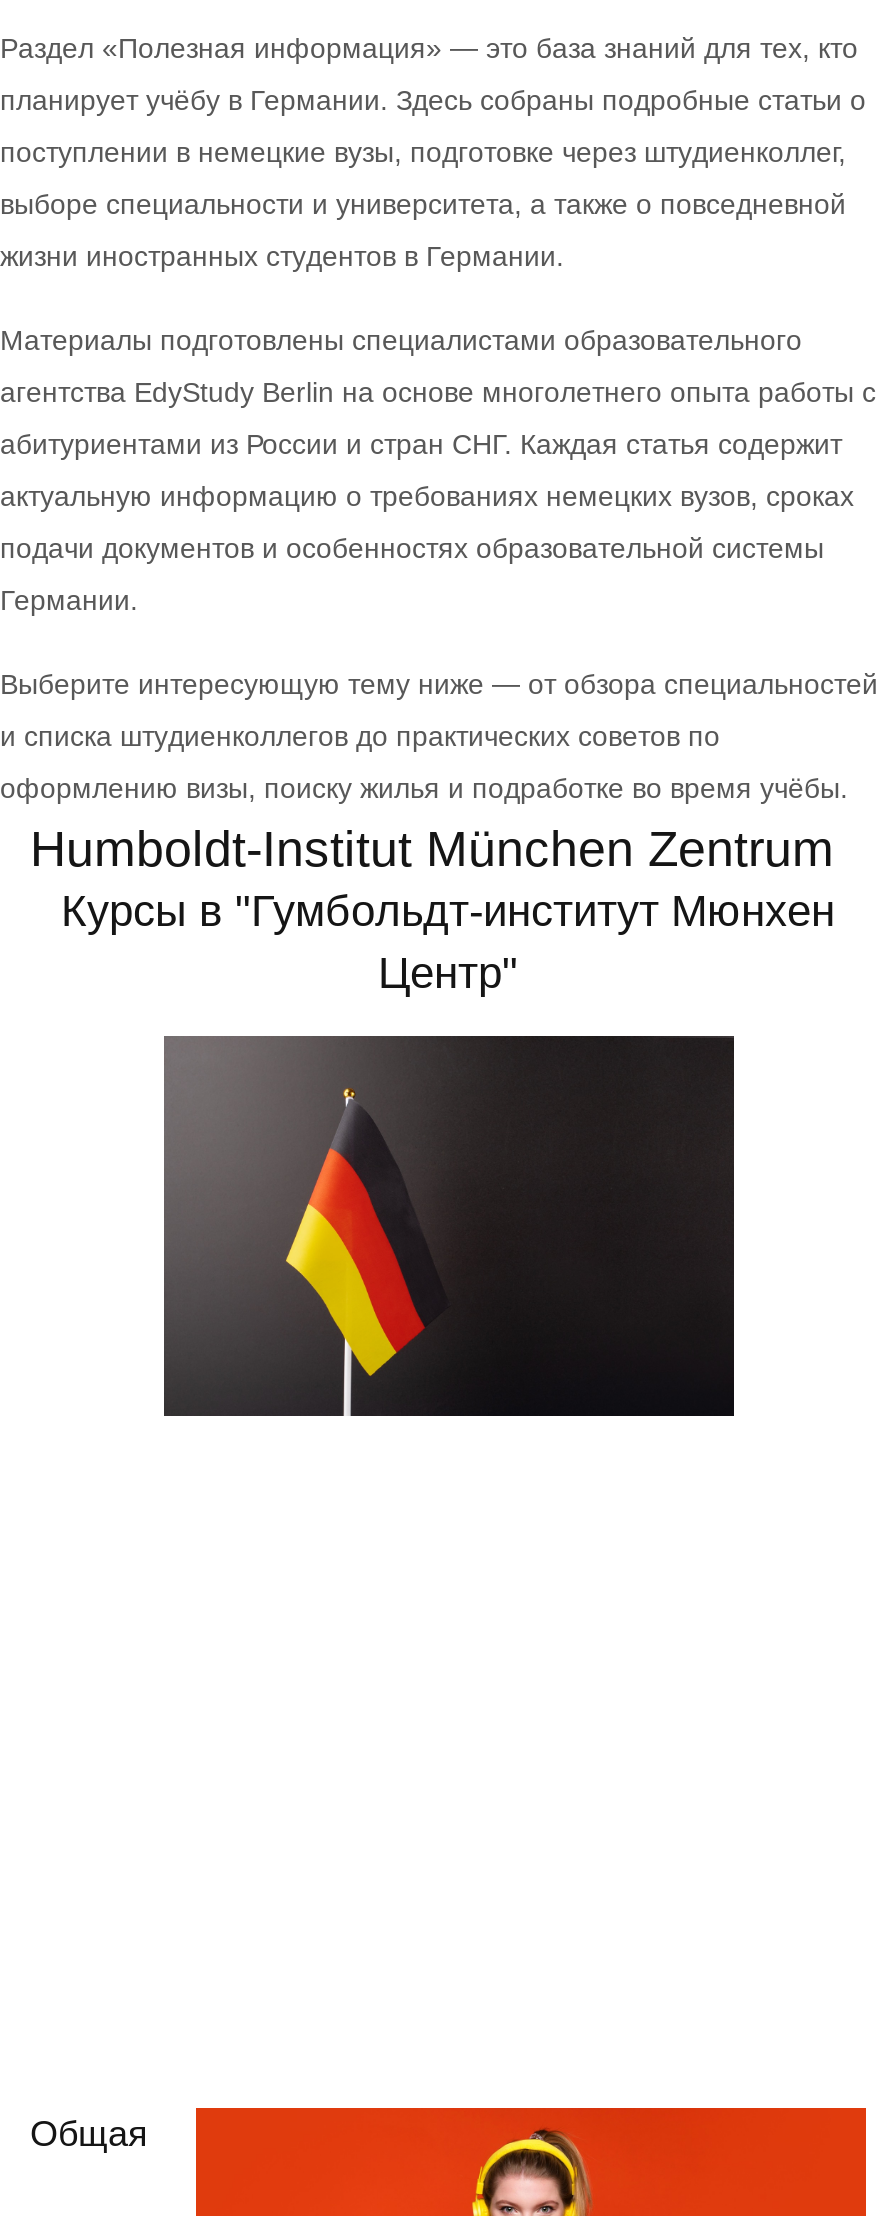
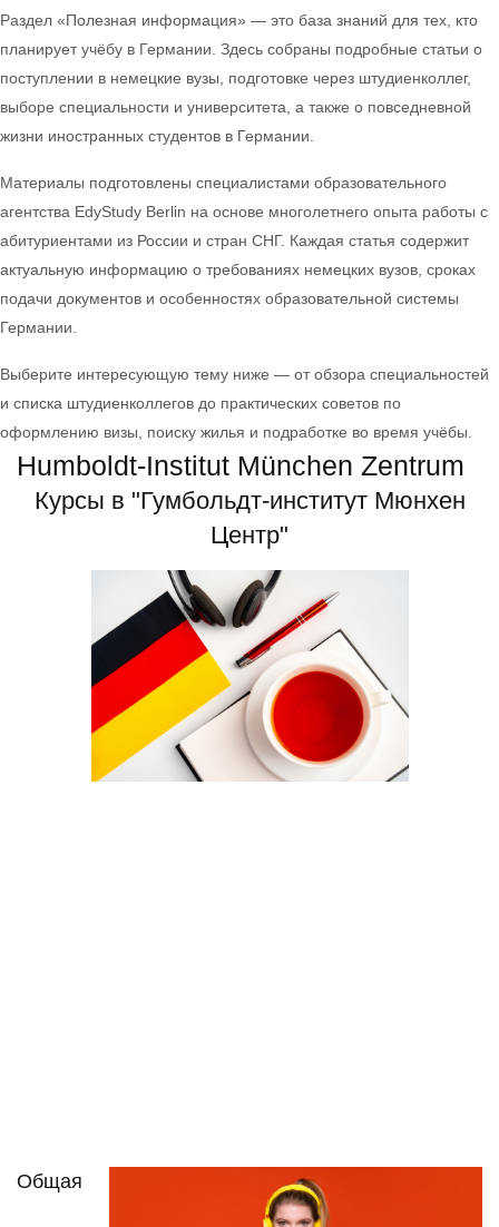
[162,1034,736,1418] [image] -> [90,570,409,783] [image]

